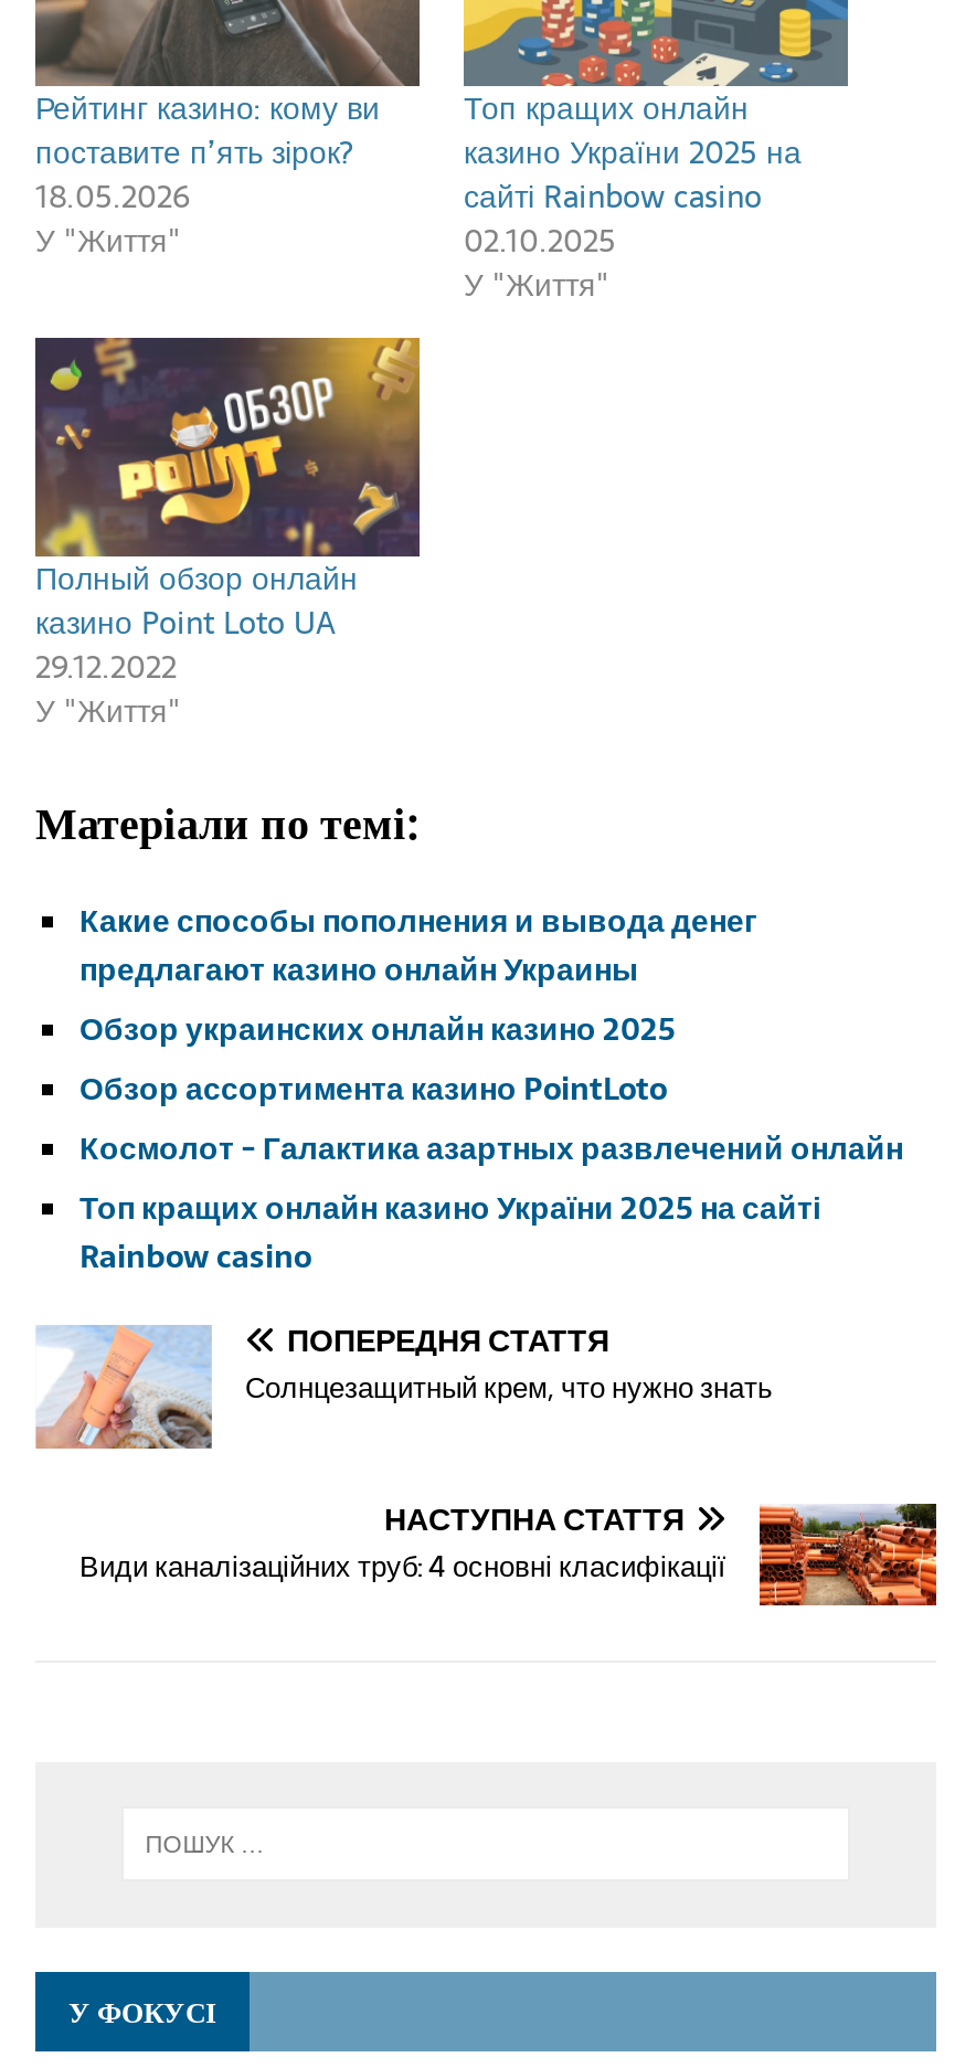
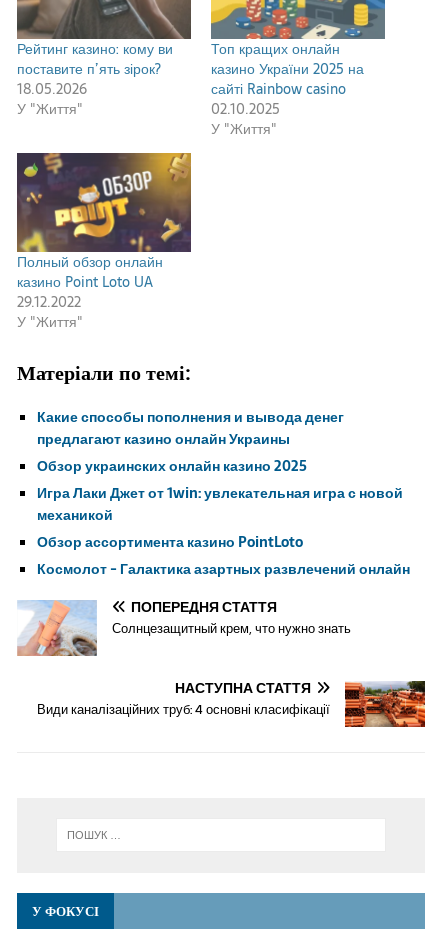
none -> [37,482,403,526] Игра Лаки Джет от 1win: увлекательная игра с новой | механикой
moved [79,1065,903,1173] -> [37,531,410,580]: Обзор ассортимента казино PointLoto | Космолот - Галактика азартных развлечений онлайн
[79,1184,821,1282] Топ кращих онлайн казино України 2025 на сайті | Rainbow casino -> none

